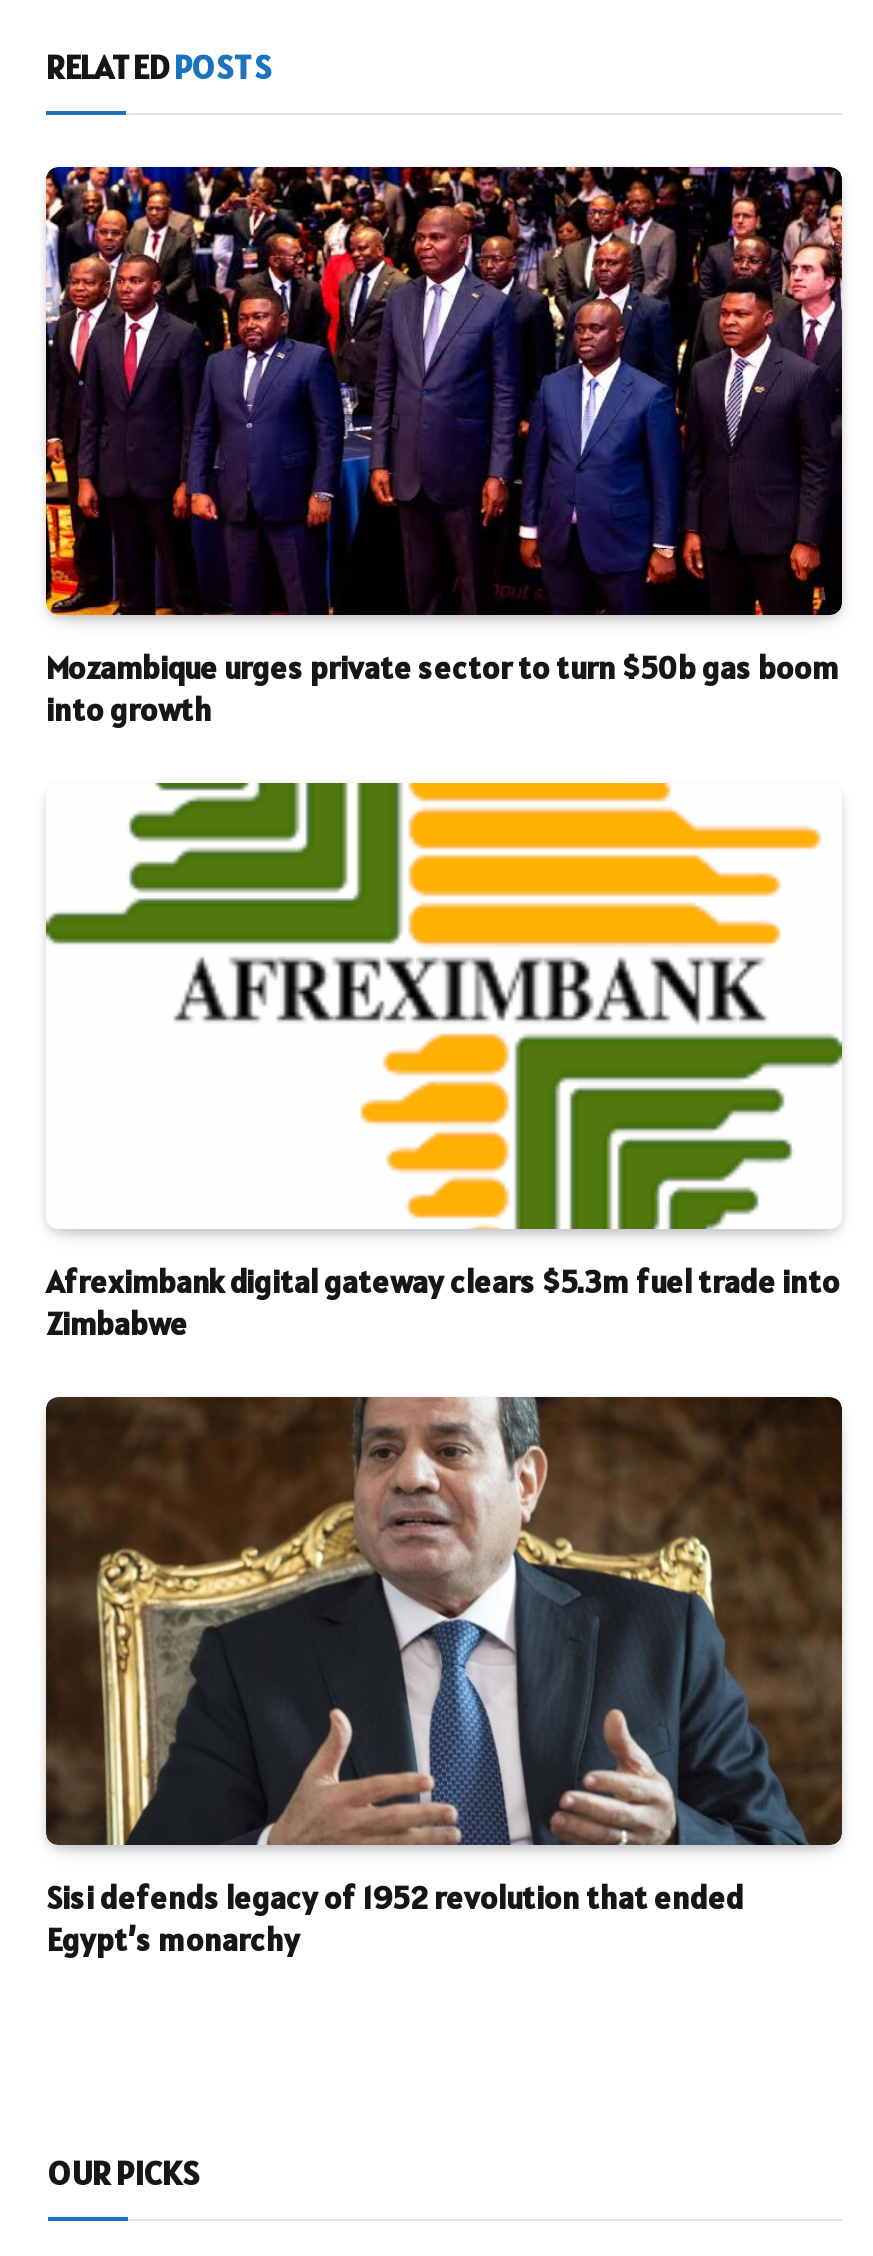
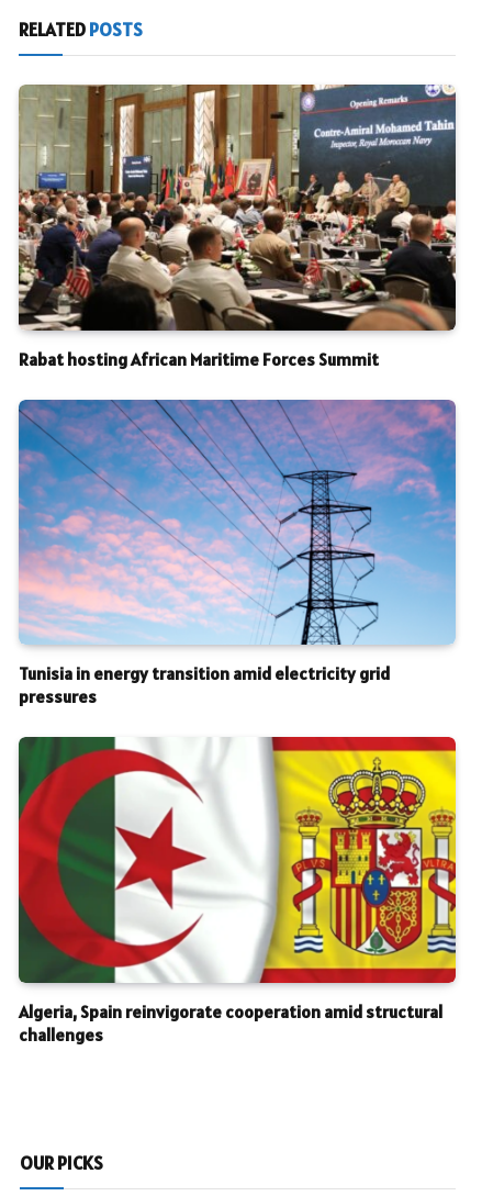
[44,165,844,728] [image] | Mozambique urges private sector to turn $50b gas boom | into growth -> [18,83,457,370] [image] | Rabat hosting African Maritime Forces Summit
[44,781,844,1344] [image] | Afreximbank digital gateway clears $5.3m fuel trade into | Zimbabwe -> [18,399,457,708] [image] | Tunisia in energy transition amid electricity grid | pressures
[44,1395,844,1960] [image] | Sisi defends legacy of 1952 revolution that ended | Egypt’s monarchy -> [18,736,457,1046] [image] | Algeria, Spain reinvigorate cooperation amid structural | challenges

